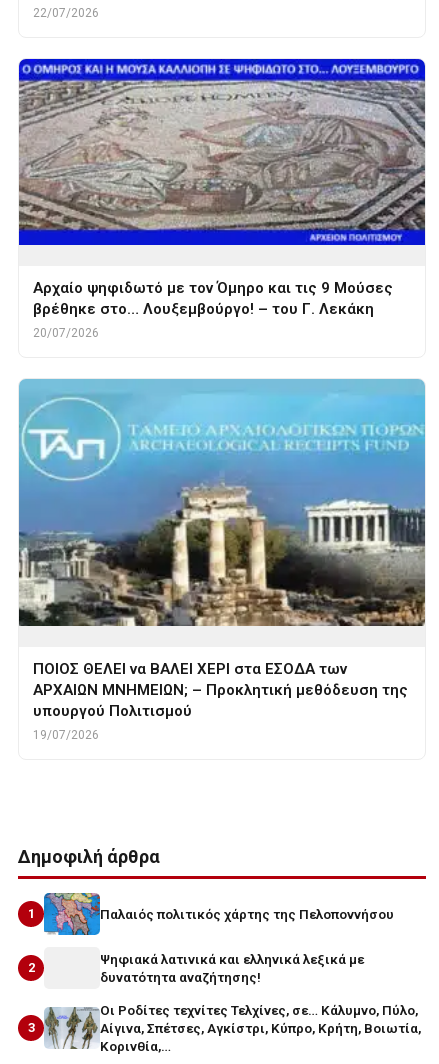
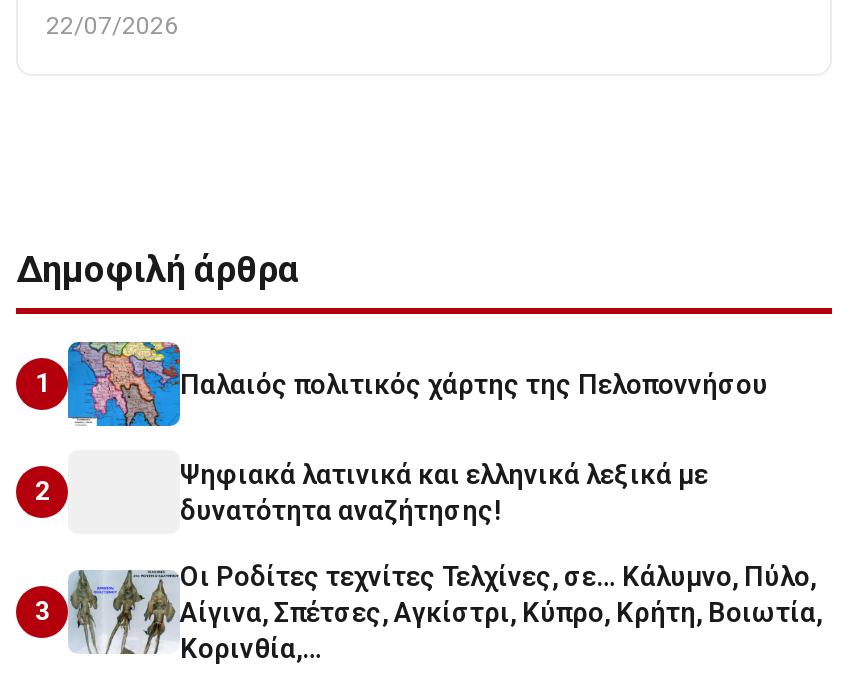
[18,58,426,340] [image] | Αρχαίο ψηφιδωτό με τον Όμηρο και τις 9 Μούσες | βρέθηκε στο… Λουξεμβούργο! – του Γ. Λεκάκη | 20/07/2026 -> none
[18,378,426,742] [image] | ΠΟΙΟΣ ΘΕΛΕΙ να ΒΑΛΕΙ ΧΕΡΙ στα ΕΣΟΔΑ των | ΑΡΧΑΙΩΝ ΜΝΗΜΕΙΩΝ; – Προκλητική μεθόδευση της | υπουργού Πολιτισμού | 19/07/2026 -> none

